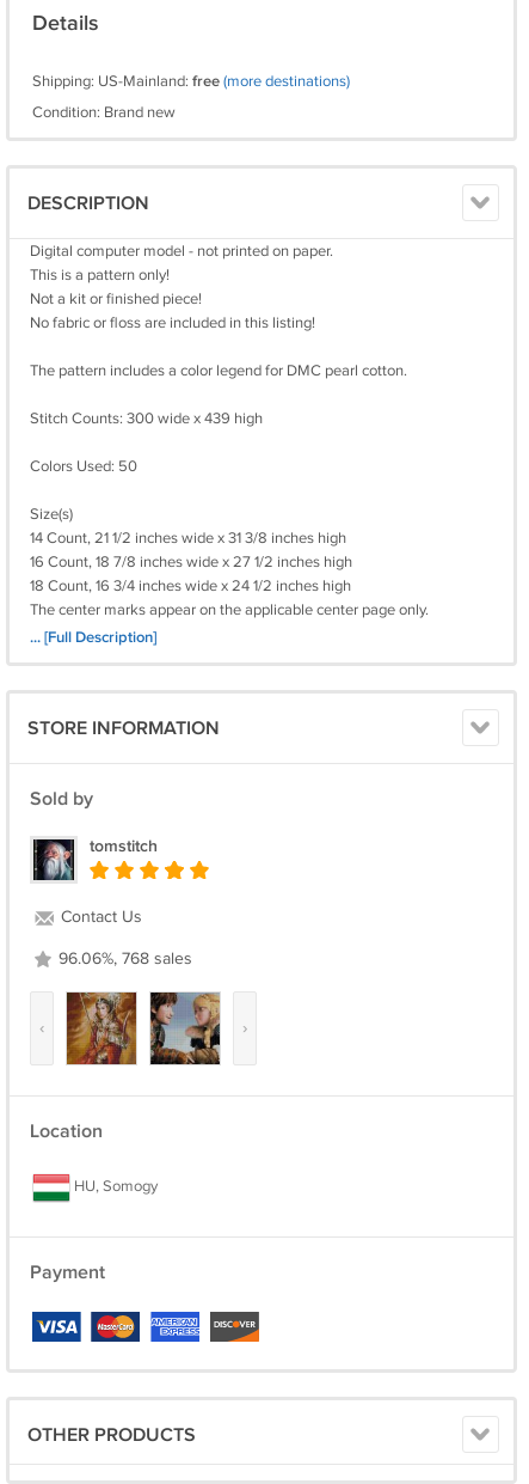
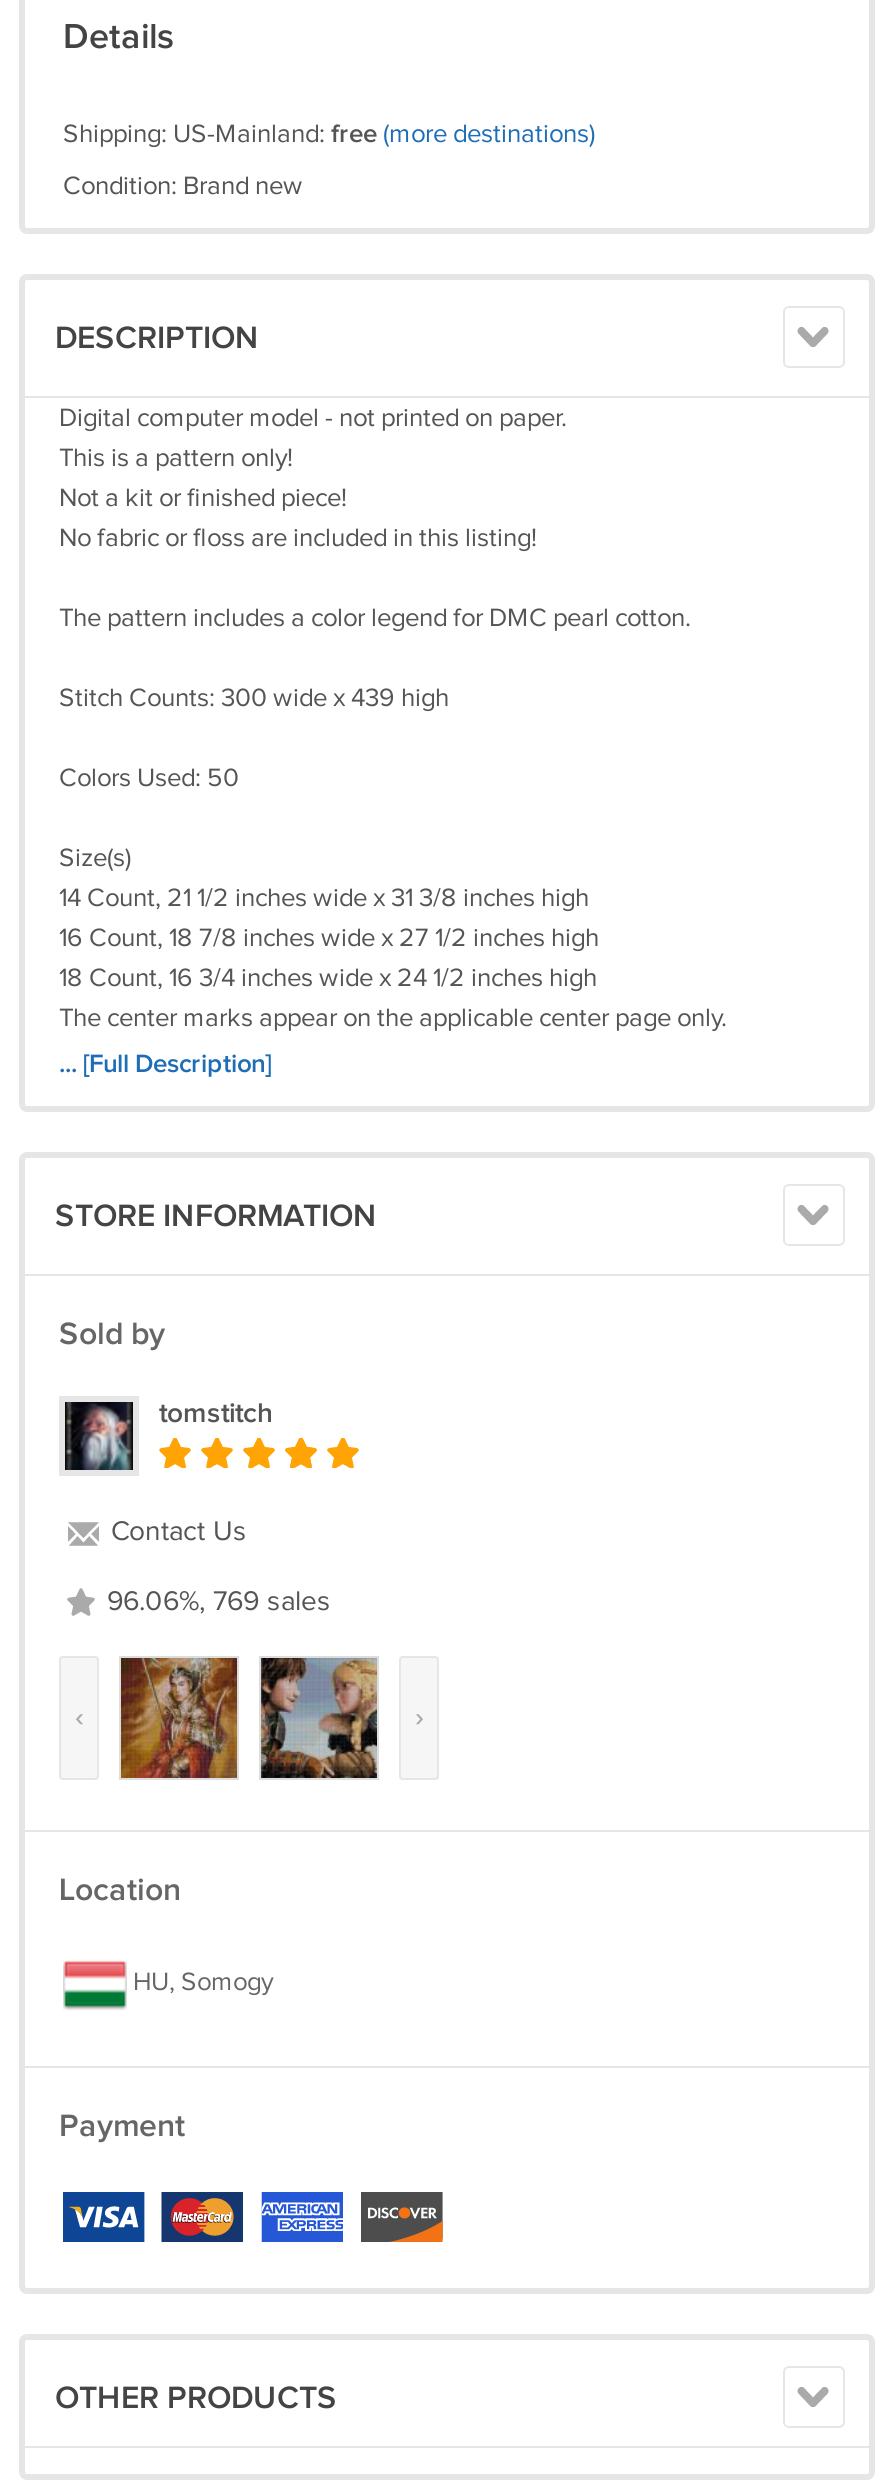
[54,949,192,969] 96.06%, 768 sales -> [99,1586,331,1618] 96.06%, 769 sales

